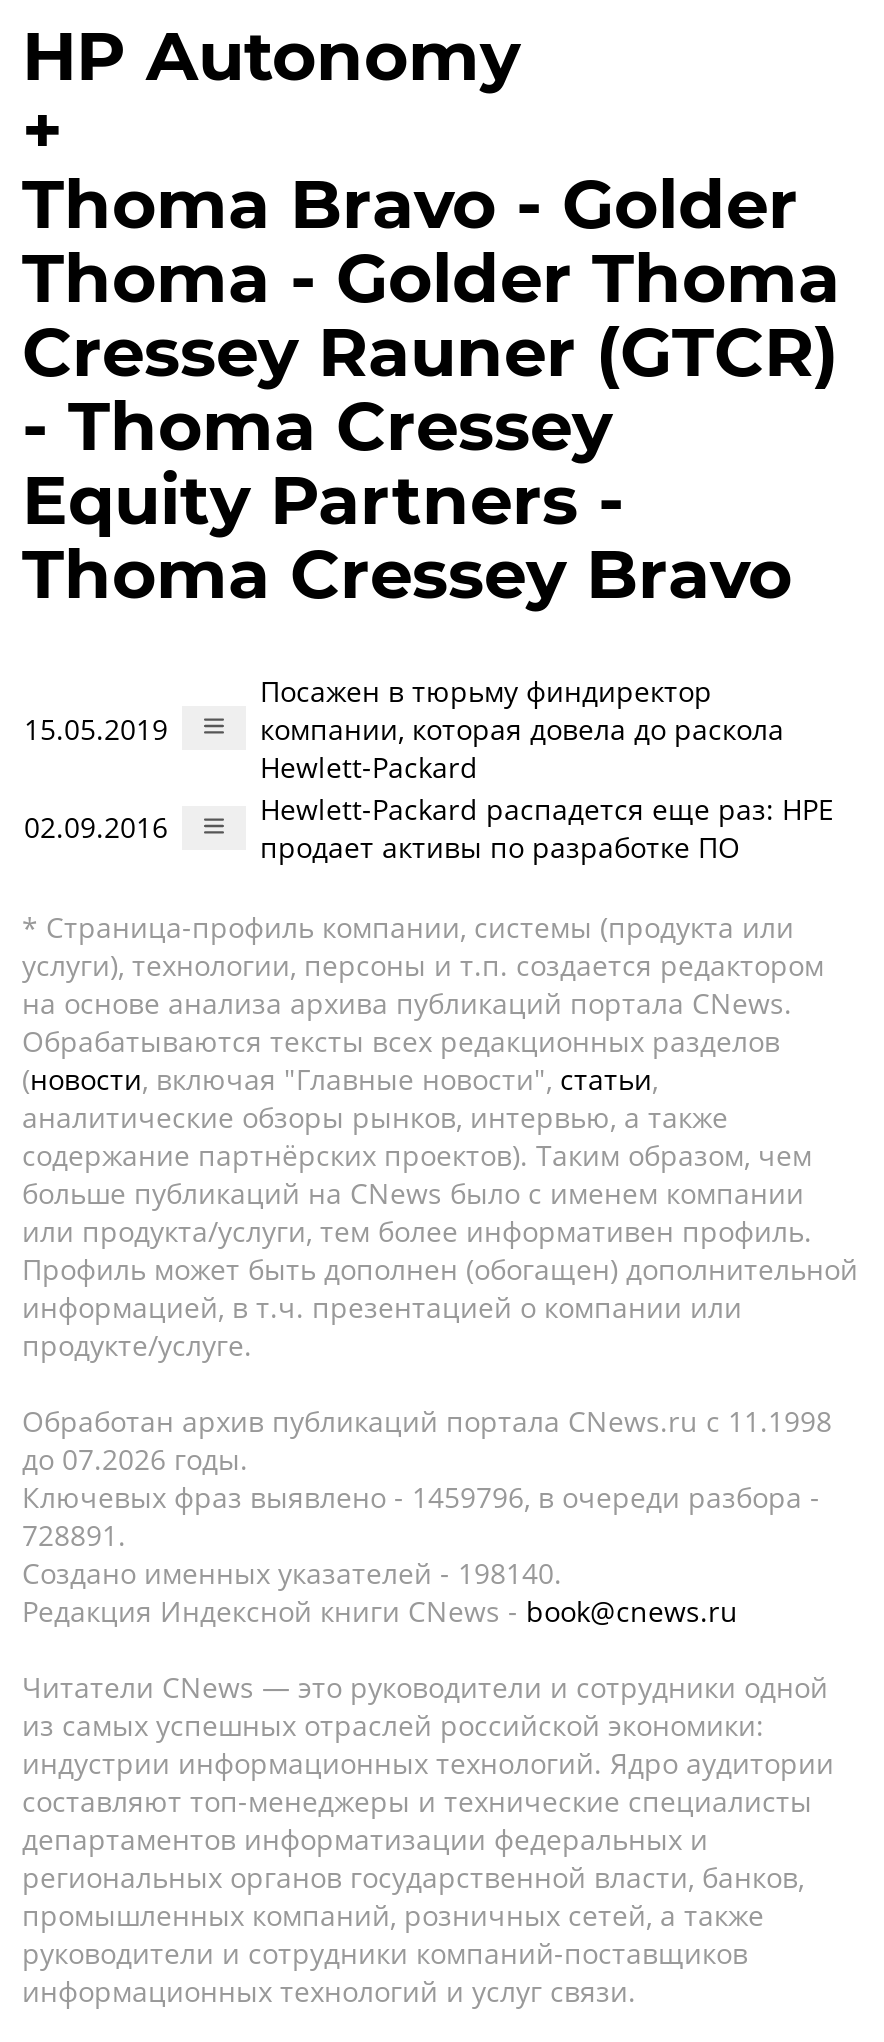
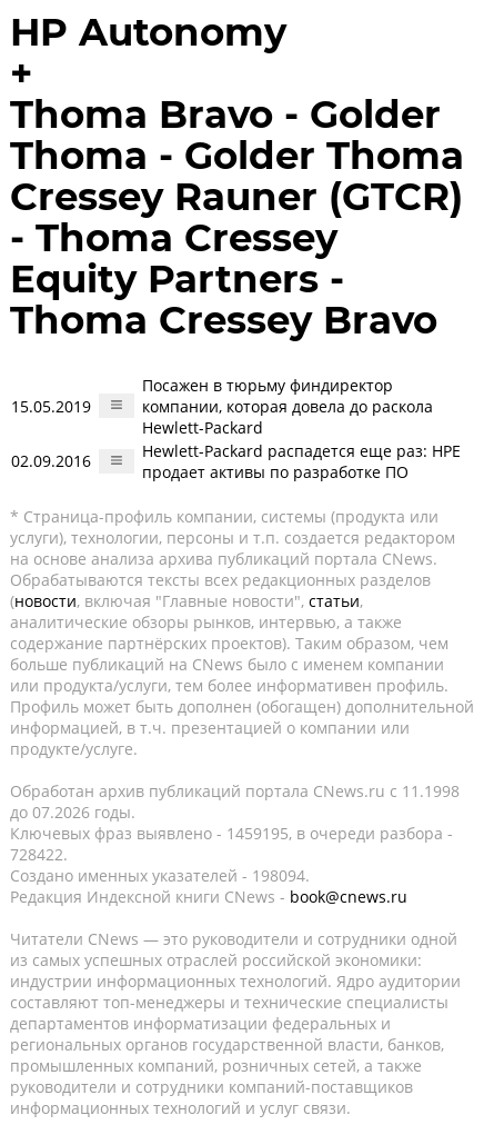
[22,1478,820,1516] Ключевых фраз выявлено - 1459796, в очереди разбора - -> [10,823,453,844] Ключевых фраз выявлено - 1459195, в очереди разбора -
[22,1516,126,1554] 728891. -> [10,844,68,865] 728422.
[22,1554,562,1592] Создано именных указателей - 198140. -> [10,865,310,886] Создано именных указателей - 198094.

